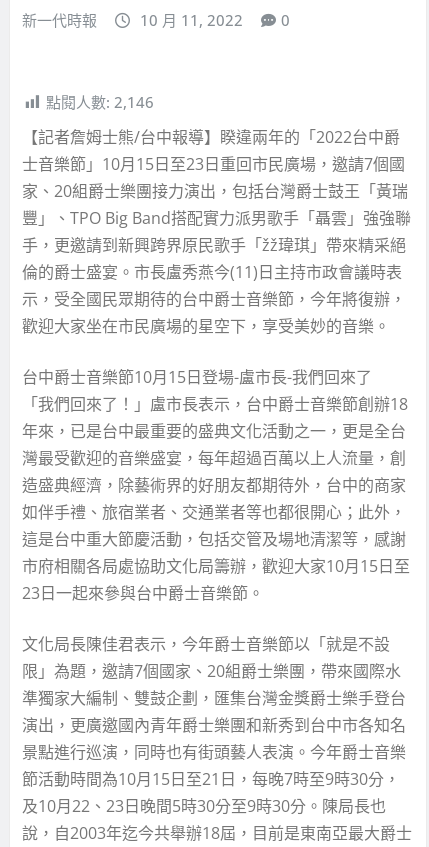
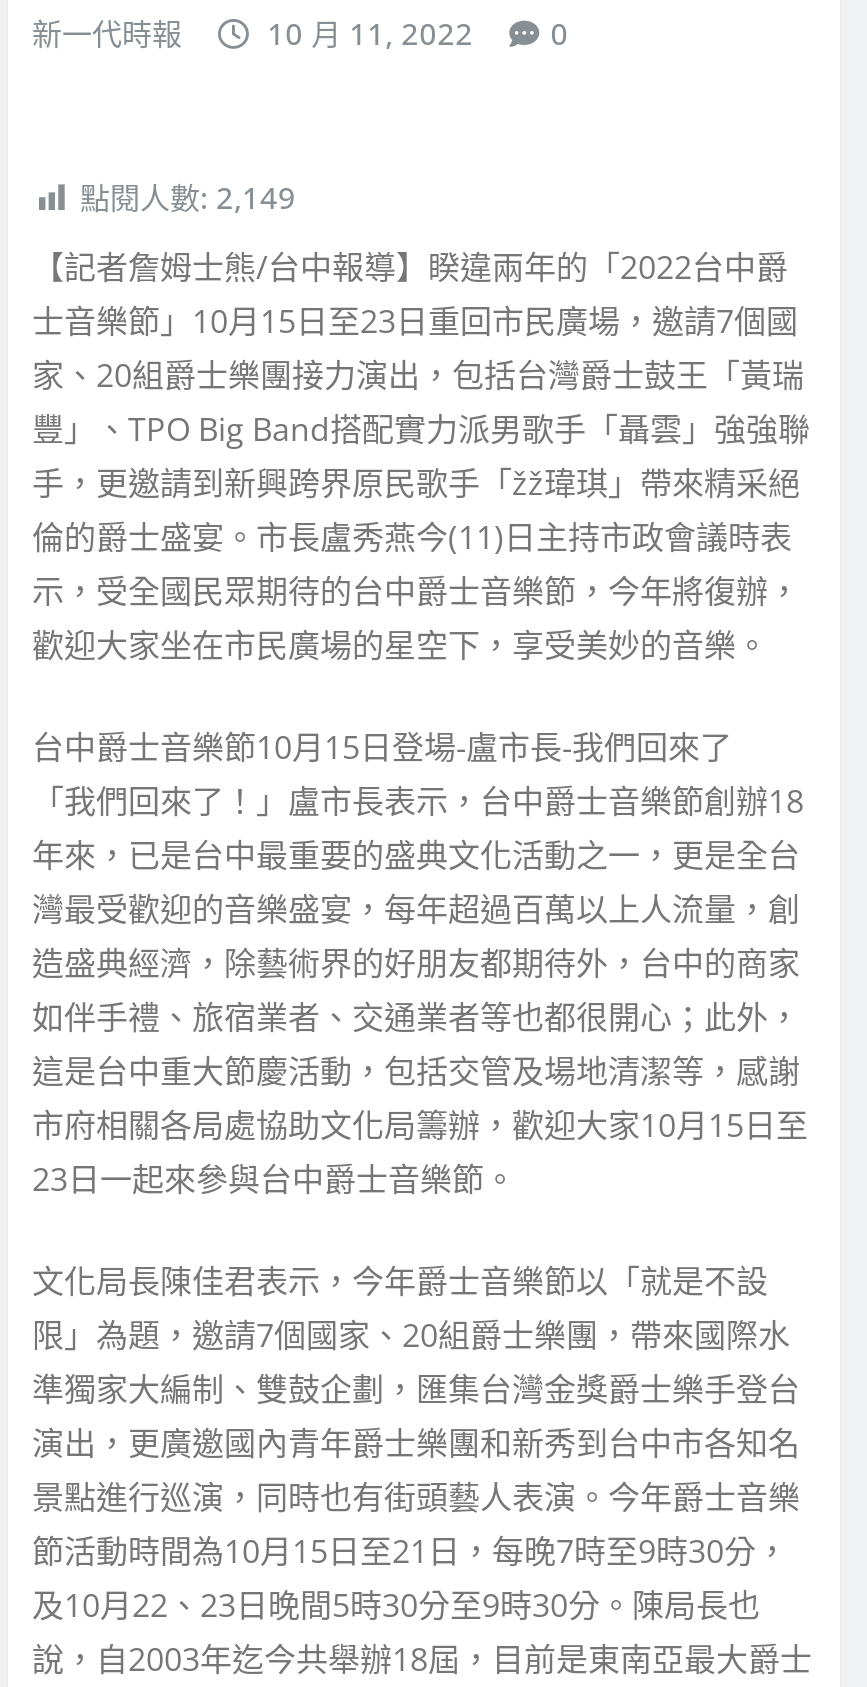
[46,92,154,112] 點閱人數: 2,146 -> [80,176,296,216] 點閱人數: 2,149

